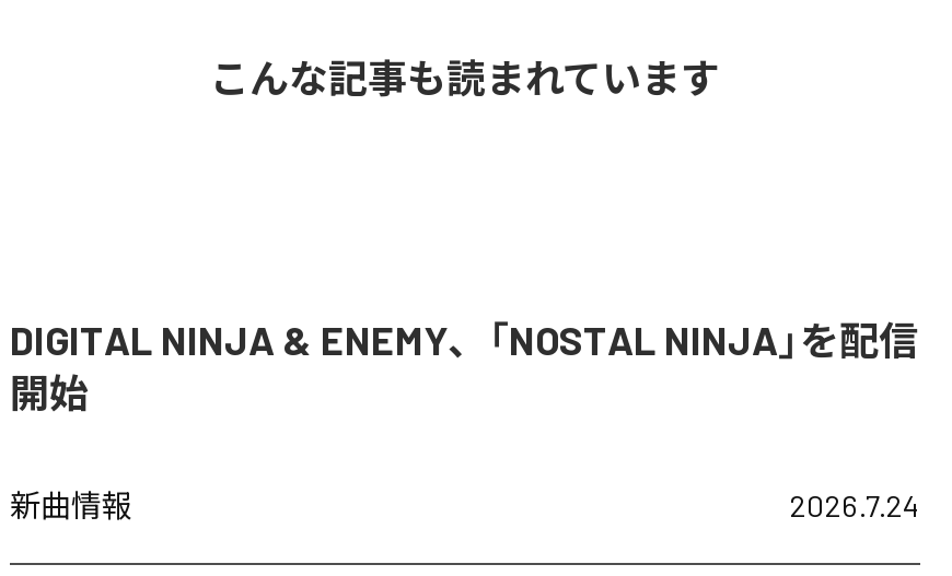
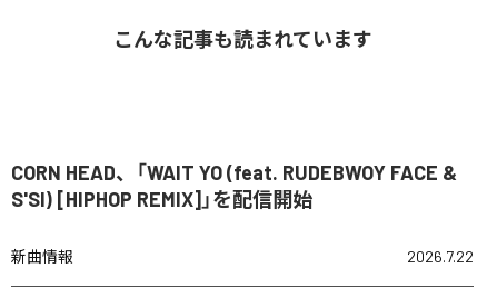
[10,317,918,417] DIGITAL NINJA & ENEMY、「NOSTAL NINJA」を配信 | 開始 -> [11,161,457,212] CORN HEAD、「WAIT YO (feat. RUDEBWOY FACE & | S'SI) [HIPHOP REMIX]」を配信開始
[789,487,920,524] 2026.7.24 -> [407,247,474,266] 2026.7.22

